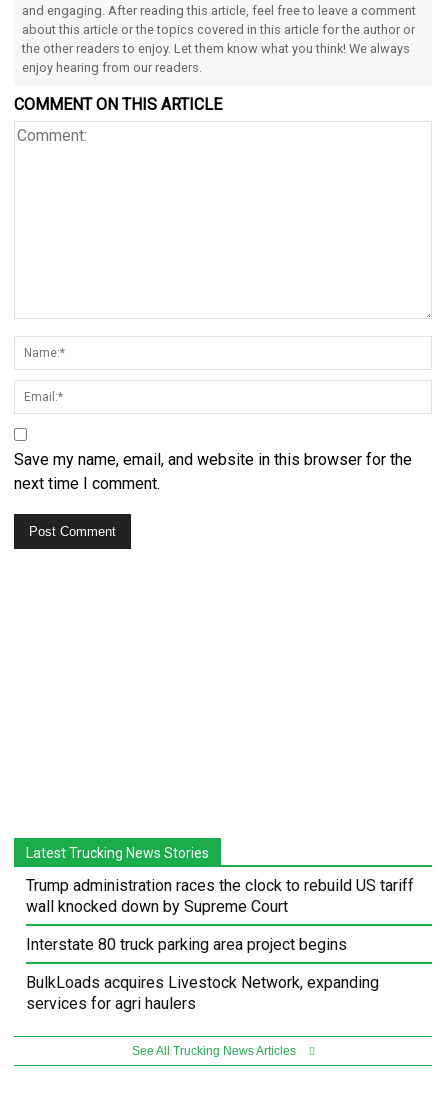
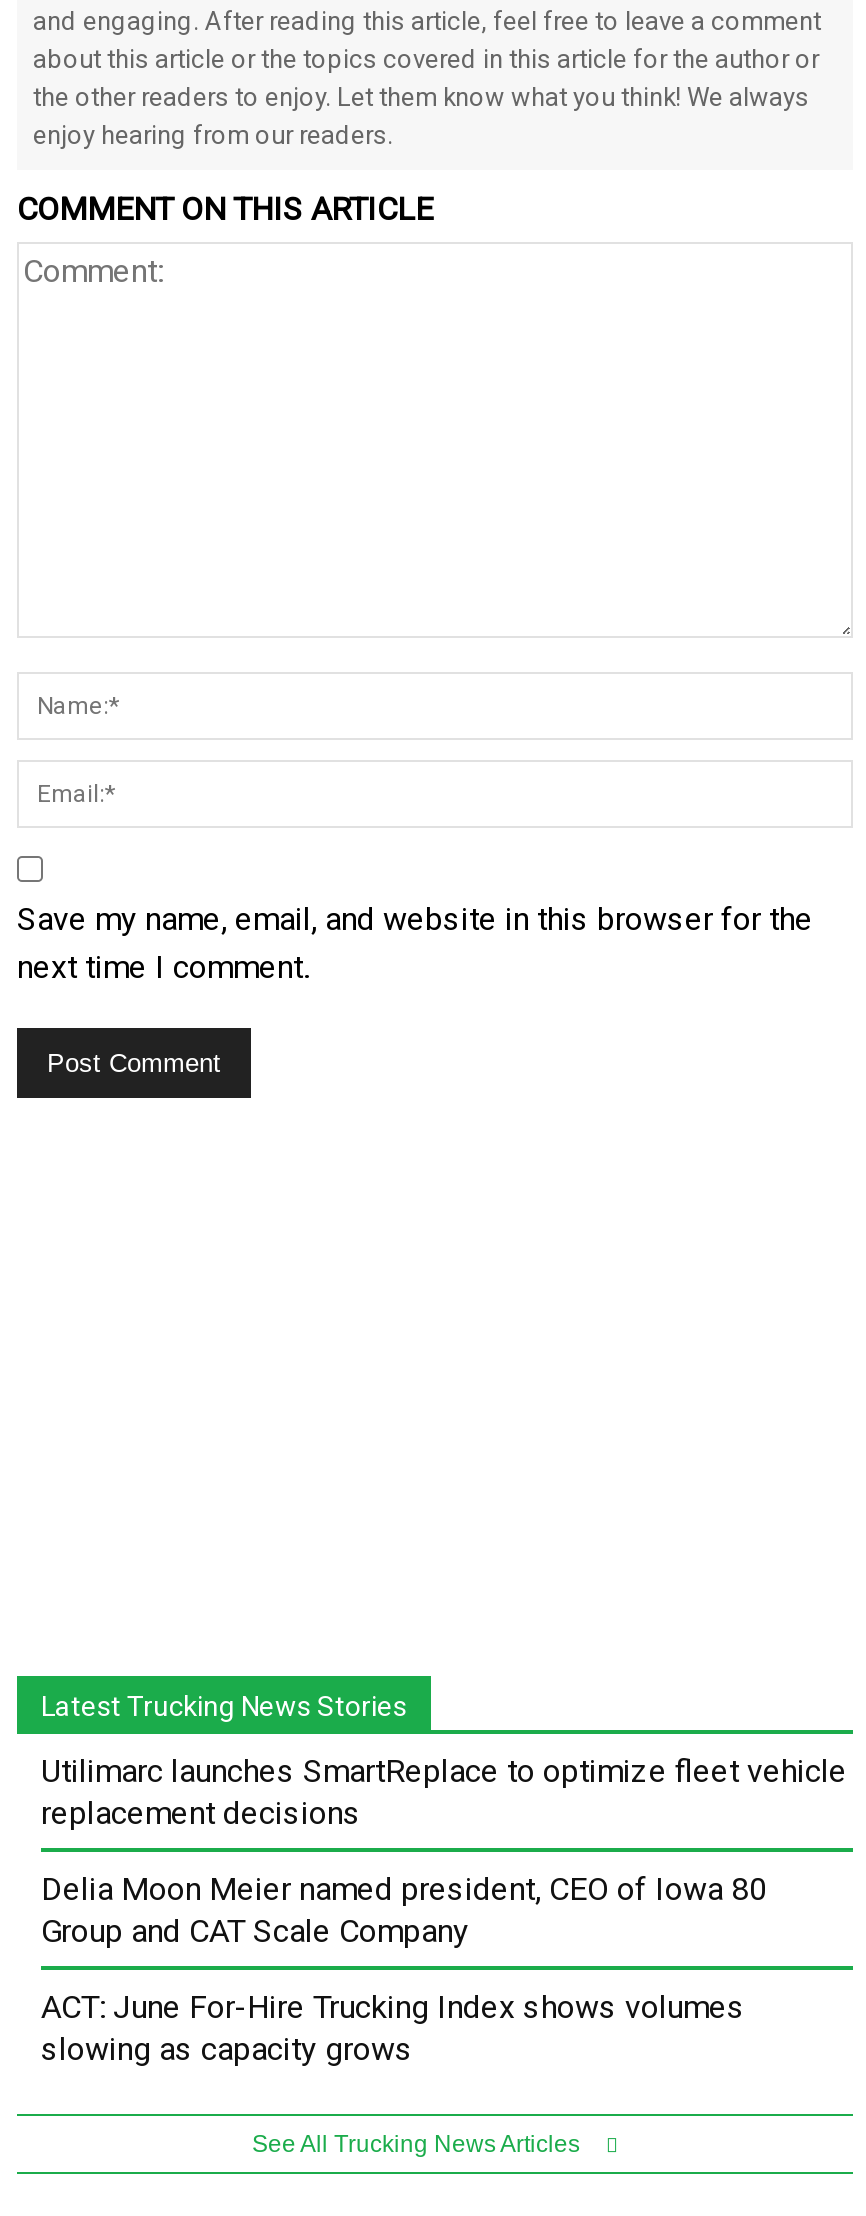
[26,876,414,916] Trump administration races the clock to rebuild US tariff | wall knocked down by Supreme Court -> [41,1752,847,1832] Utilimarc launches SmartReplace to optimize fleet vehicle | replacement decisions
[26,935,347,954] Interstate 80 truck parking area project begins -> [41,1870,767,1950] Delia Moon Meier named president, CEO of Iowa 80 | Group and CAT Scale Company
[26,973,379,1013] BulkLoads acquires Livestock Network, expanding | services for agri haulers -> [41,1988,745,2068] ACT: June For-Hire Trucking Index shows volumes | slowing as capacity grows

